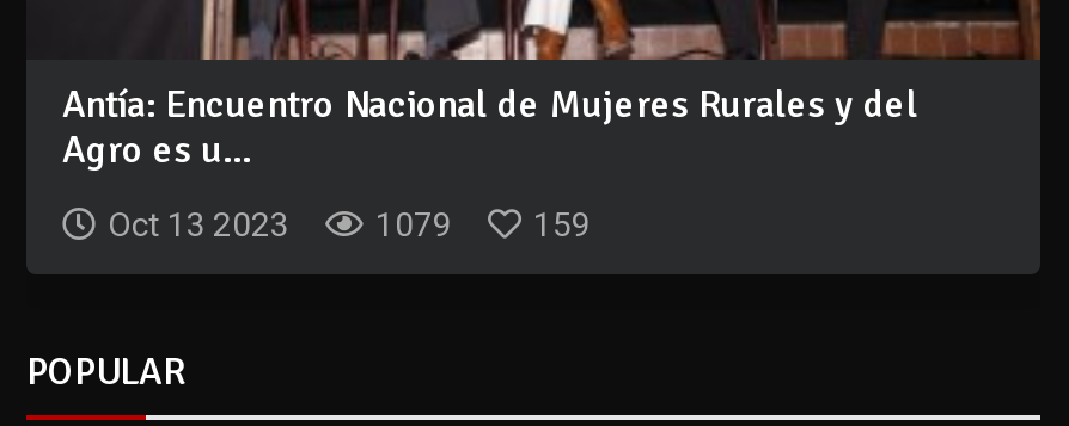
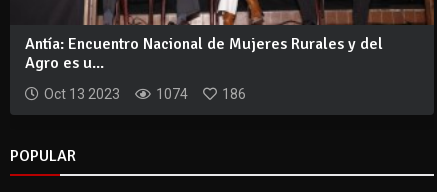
[375,204,452,242] 1079 -> [156,85,188,101] 1074
[533,204,591,242] 159 -> [222,85,246,101] 186

